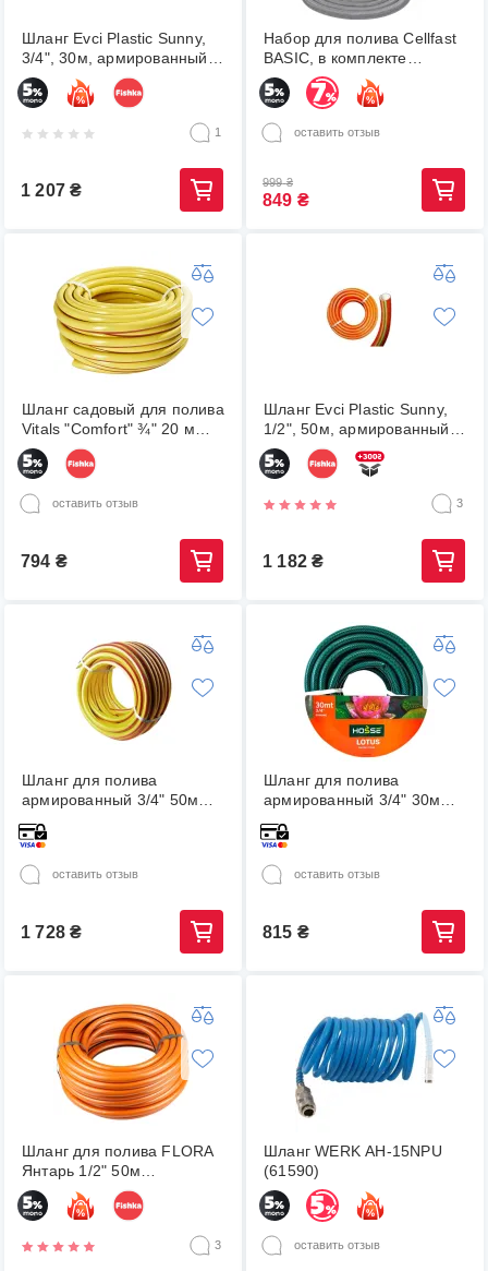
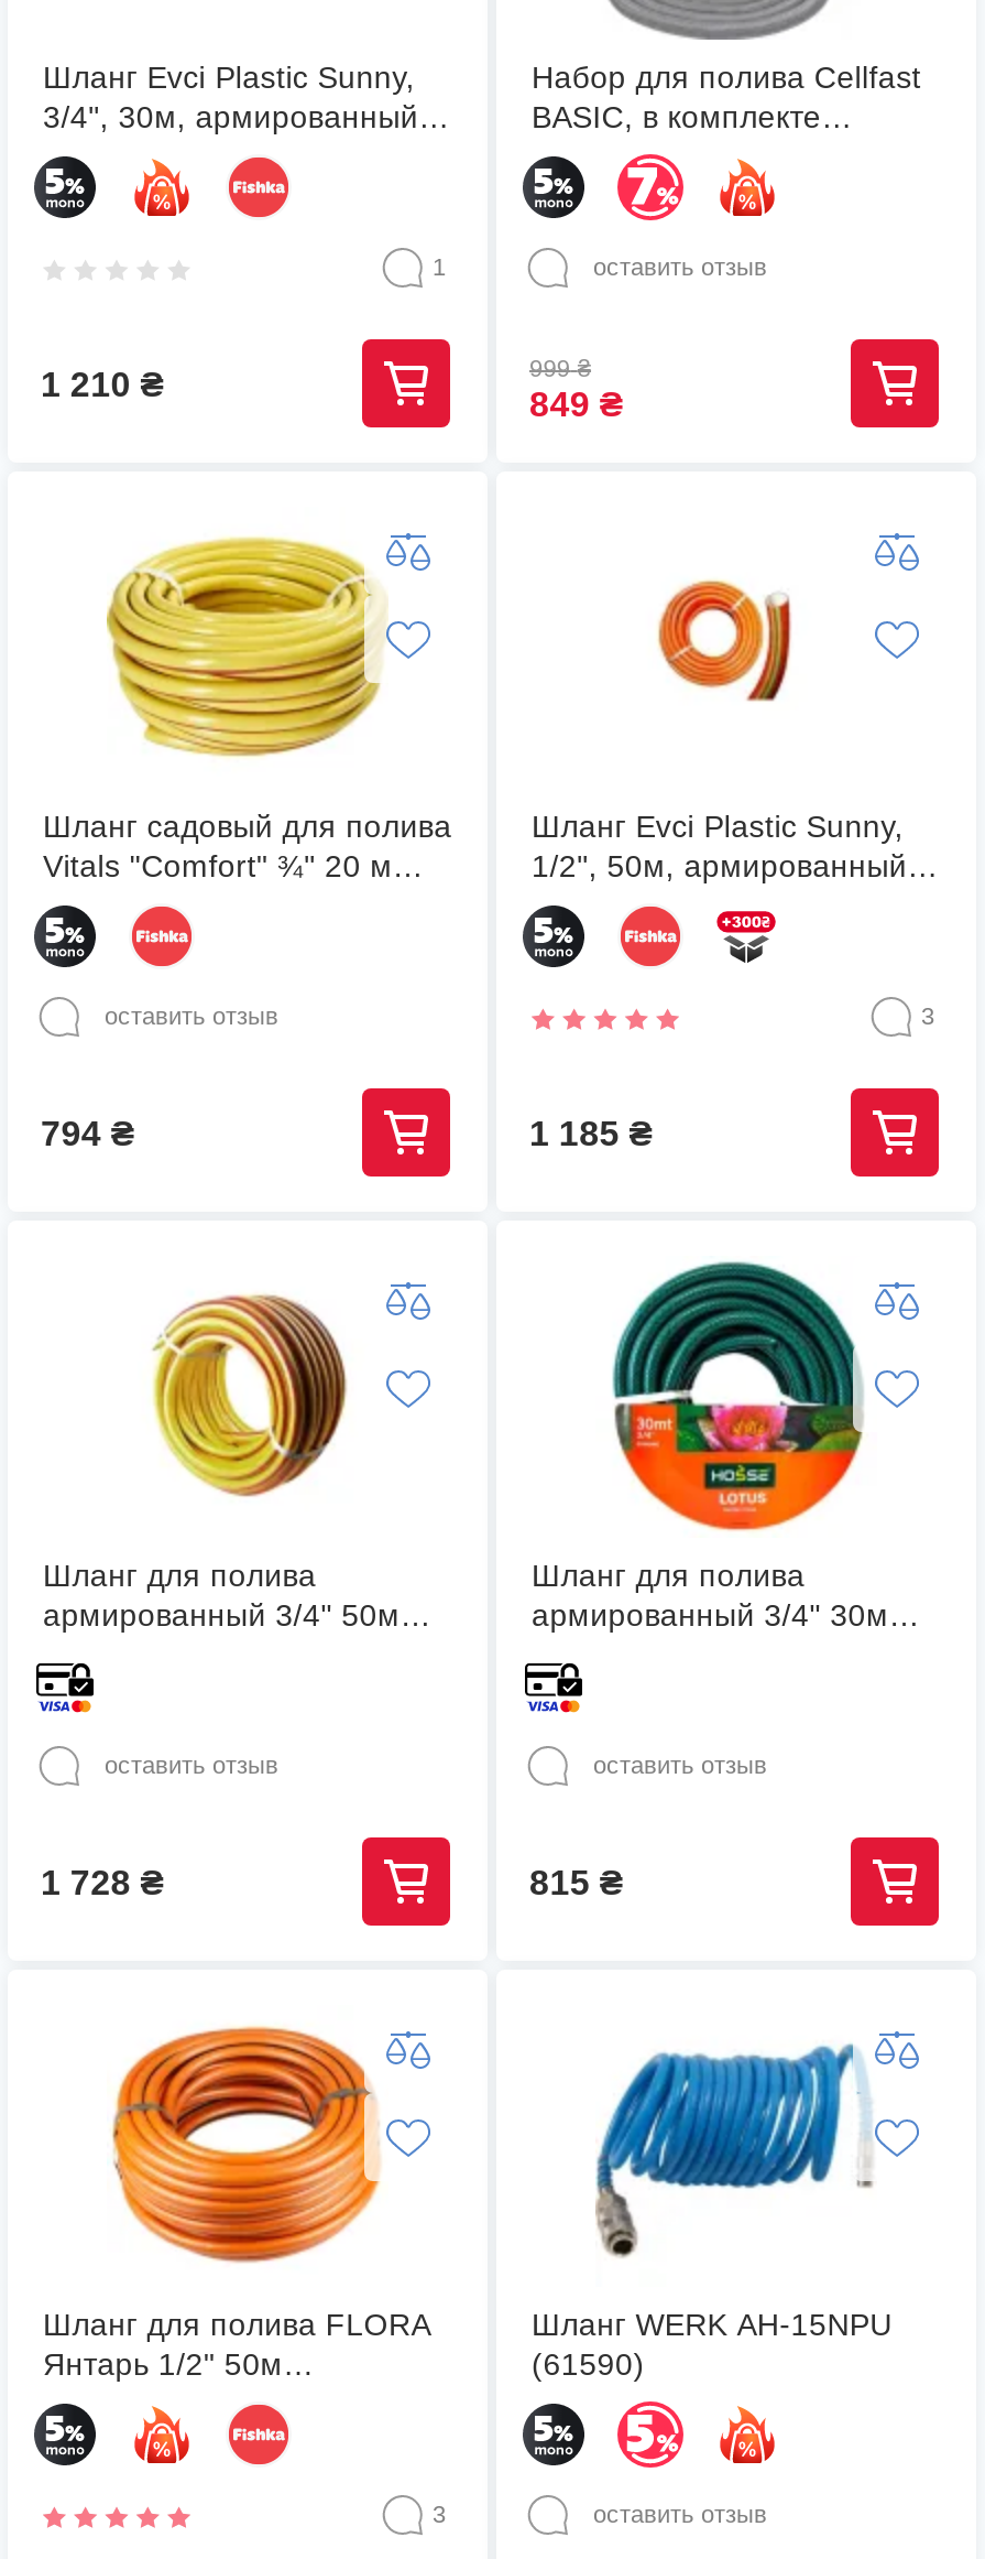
[21,181,83,199] 1 207 ₴ -> [41,365,166,402] 1 210 ₴
[263,551,324,570] 1 182 ₴ -> [529,1114,654,1151] 1 185 ₴

